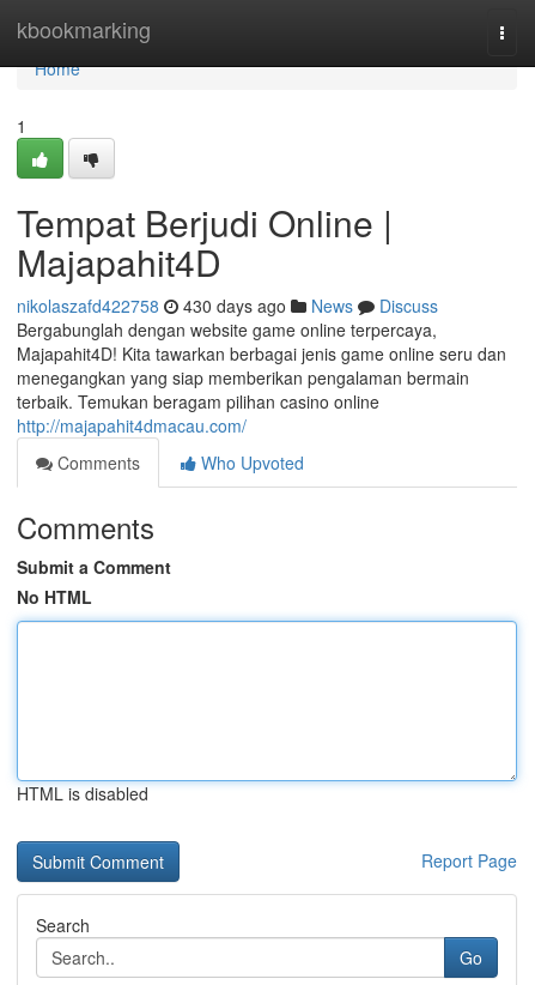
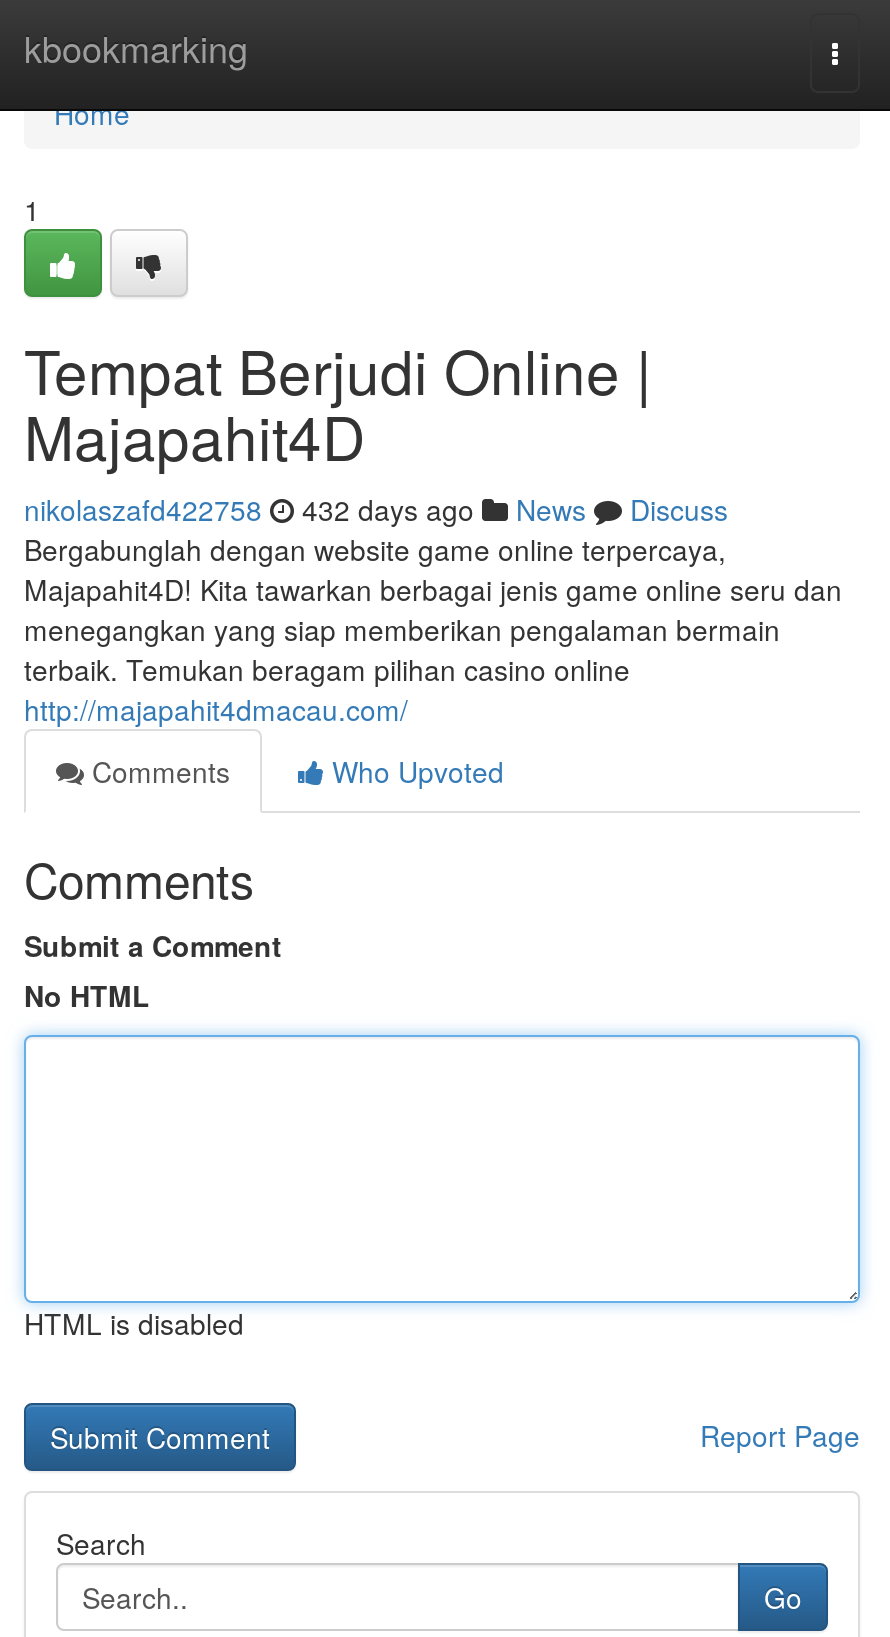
[17,294,438,318] nikolaszafd422758 430 days ago News Discuss -> [24,489,728,529] nikolaszafd422758 432 days ago News Discuss

